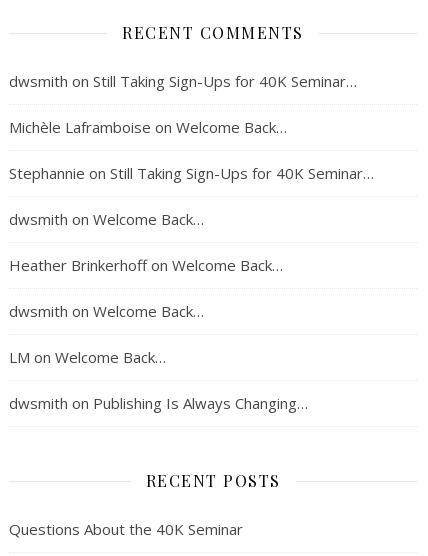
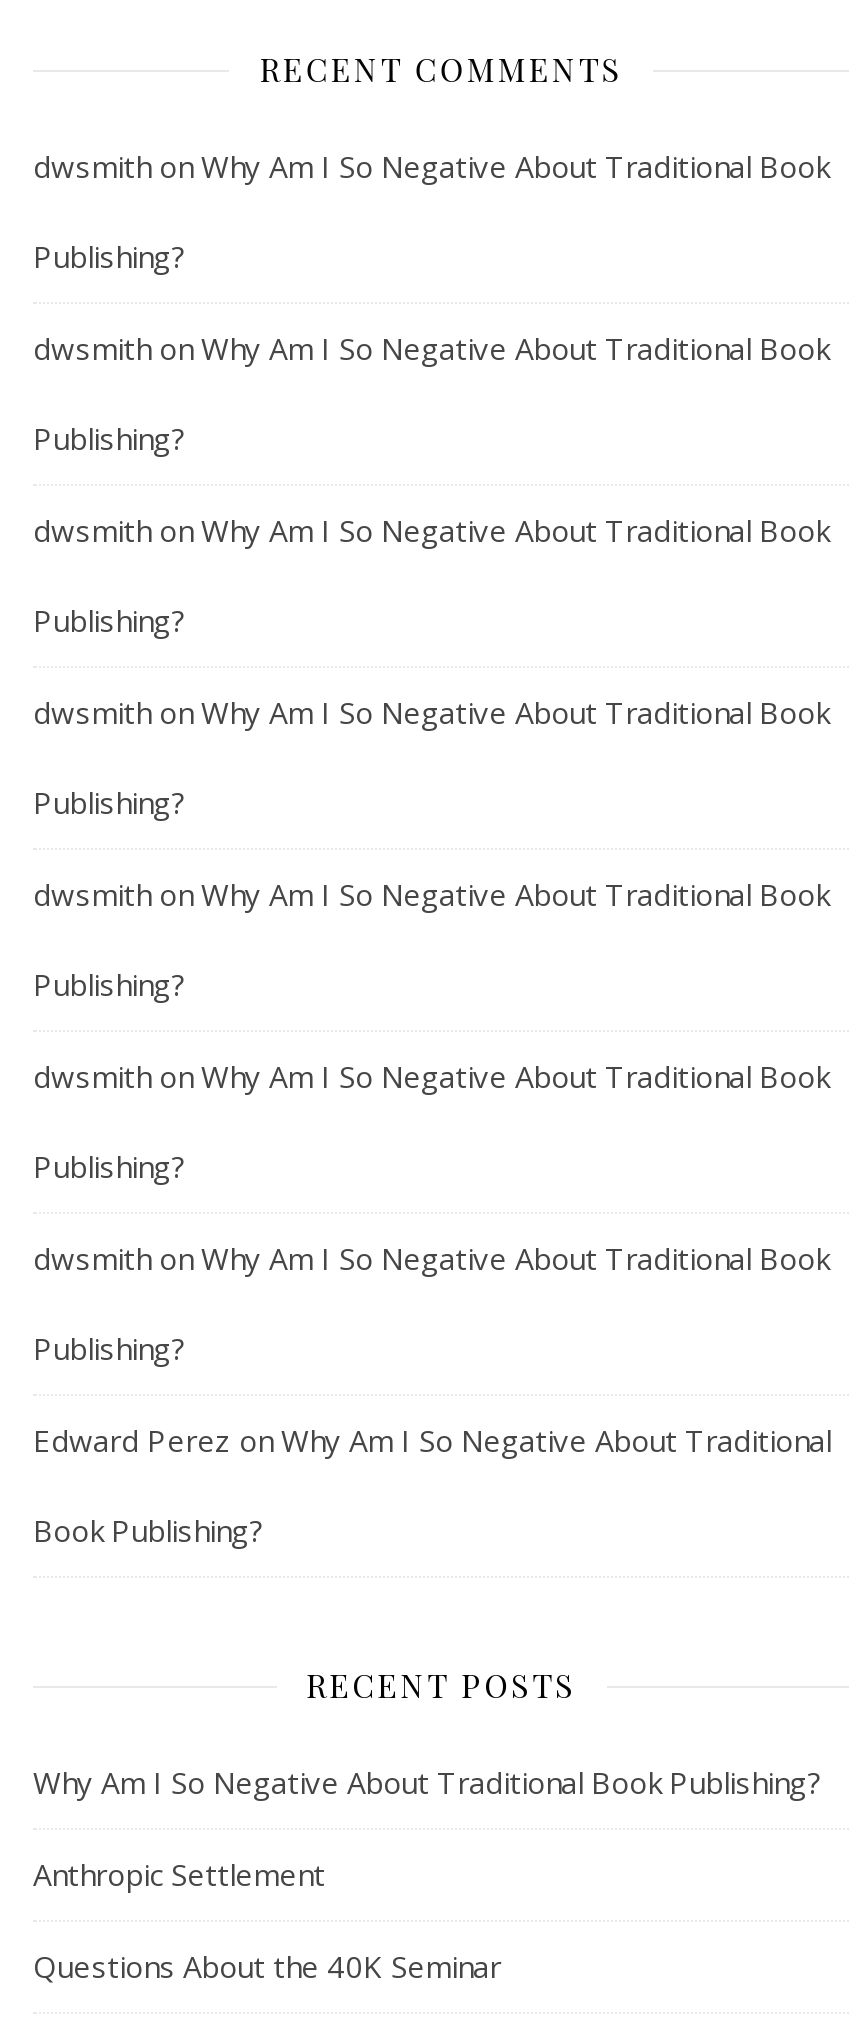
[9,71,374,413] dwsmith on Still Taking Sign-Ups for 40K Seminar… | Michèle Laframboise on Welcome Back… | Stephannie on Still Taking Sign-Ups for 40K Seminar… | dwsmith on Welcome Back… | Heather Brinkerhoff on Welcome Back… | dwsmith on Welcome Back… | LM on Welcome Back… | dwsmith on Publishing Is Always Changing… -> [33,146,831,1550] dwsmith on Why Am I So Negative About Traditional Book | Publishing? | dwsmith on Why Am I So Negative About Traditional Book | Publishing? | dwsmith on Why Am I So Negative About Traditional Book | Publishing? | dwsmith on Why Am I So Negative About Traditional Book | Publishing? | dwsmith on Why Am I So Negative About Traditional Book | Publishing? | dwsmith on Why Am I So Negative About Traditional Book | Publishing? | dwsmith on Why Am I So Negative About Traditional Book | Publishing? | Edward Perez on Why Am I So Negative About Traditional | Book Publishing?
none -> [33,1762,821,1894] Why Am I So Negative About Traditional Book Publishing? | Anthropic Settlement

